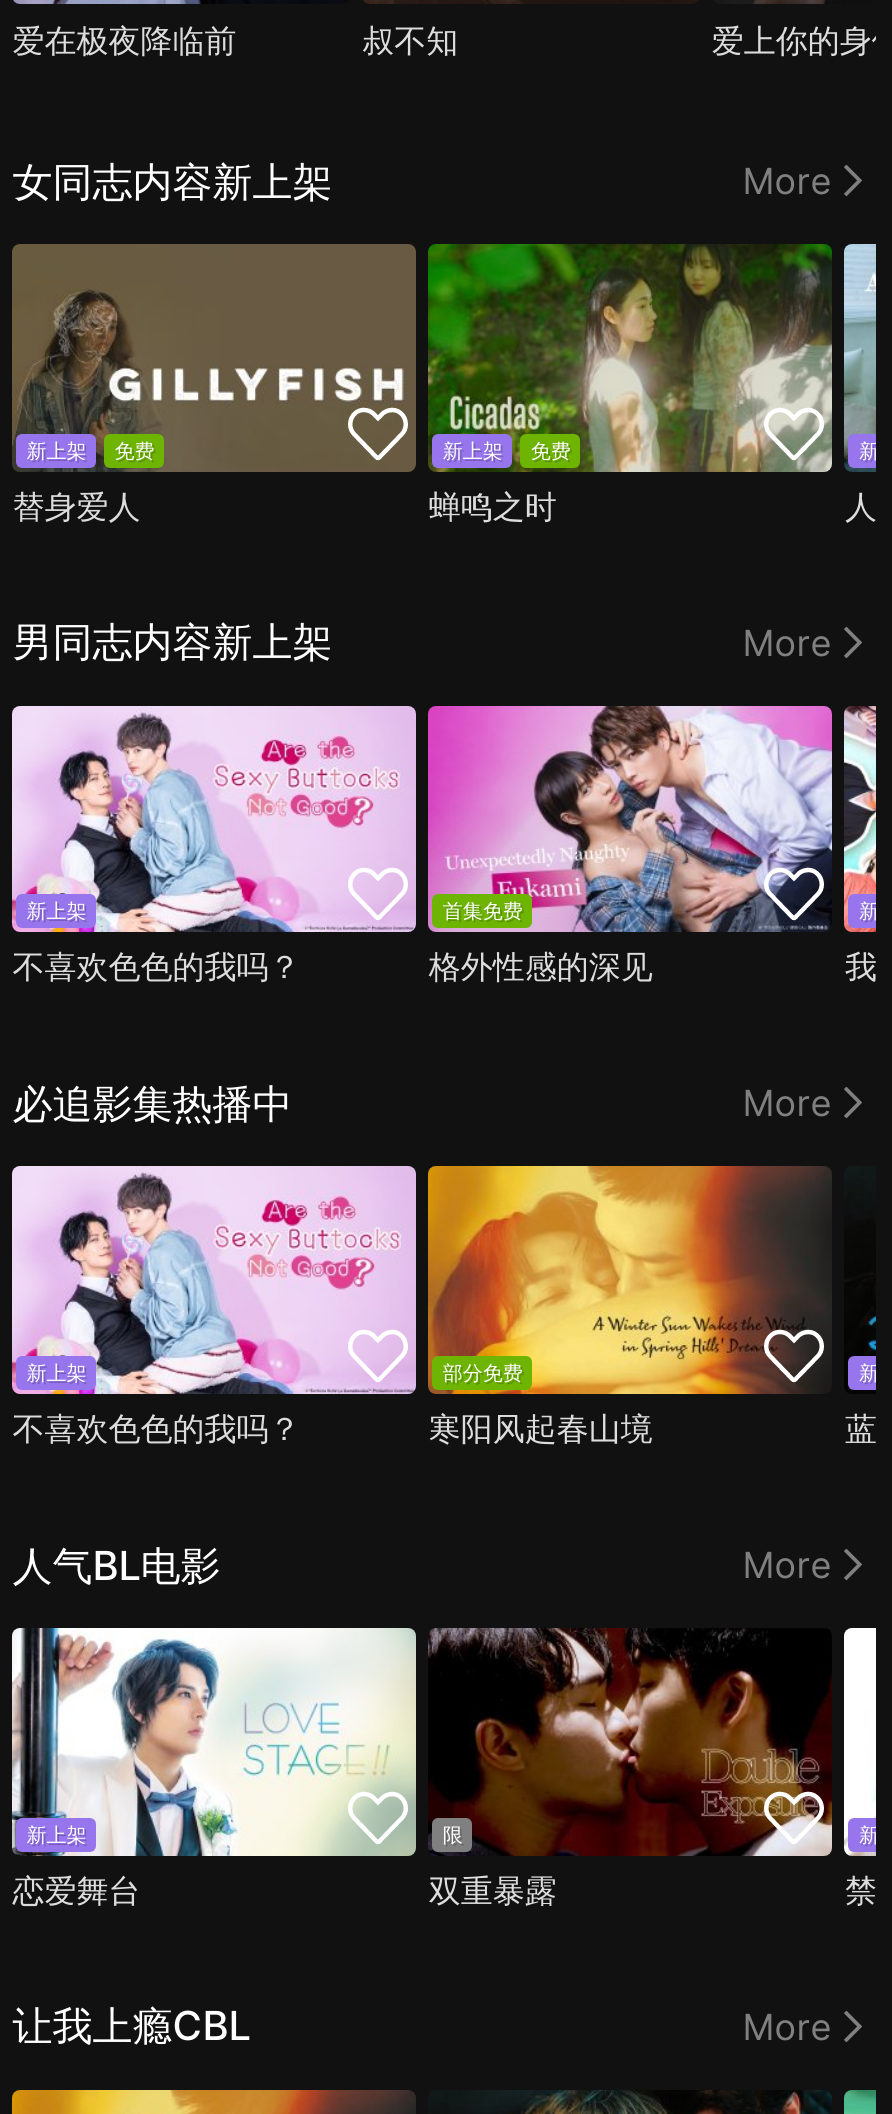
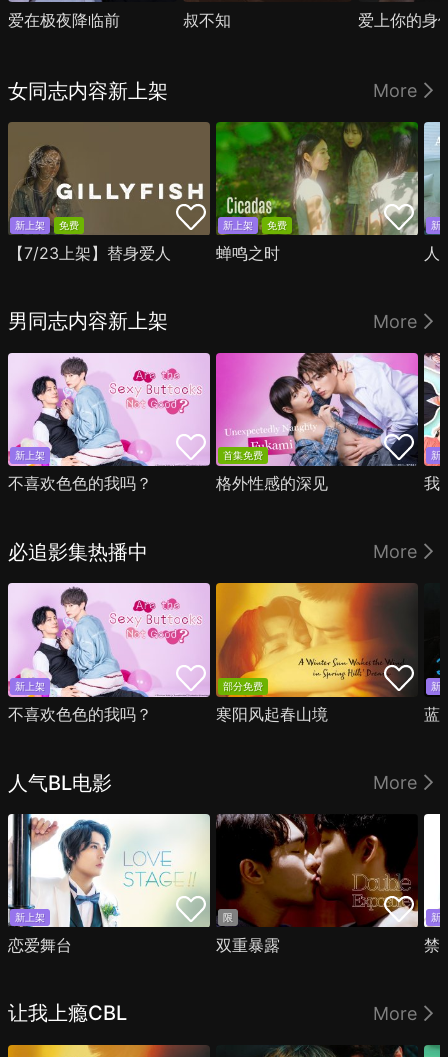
[13,485,141,525] 替身爱人 -> [8,243,171,263] 【7/23上架】替身爱人

